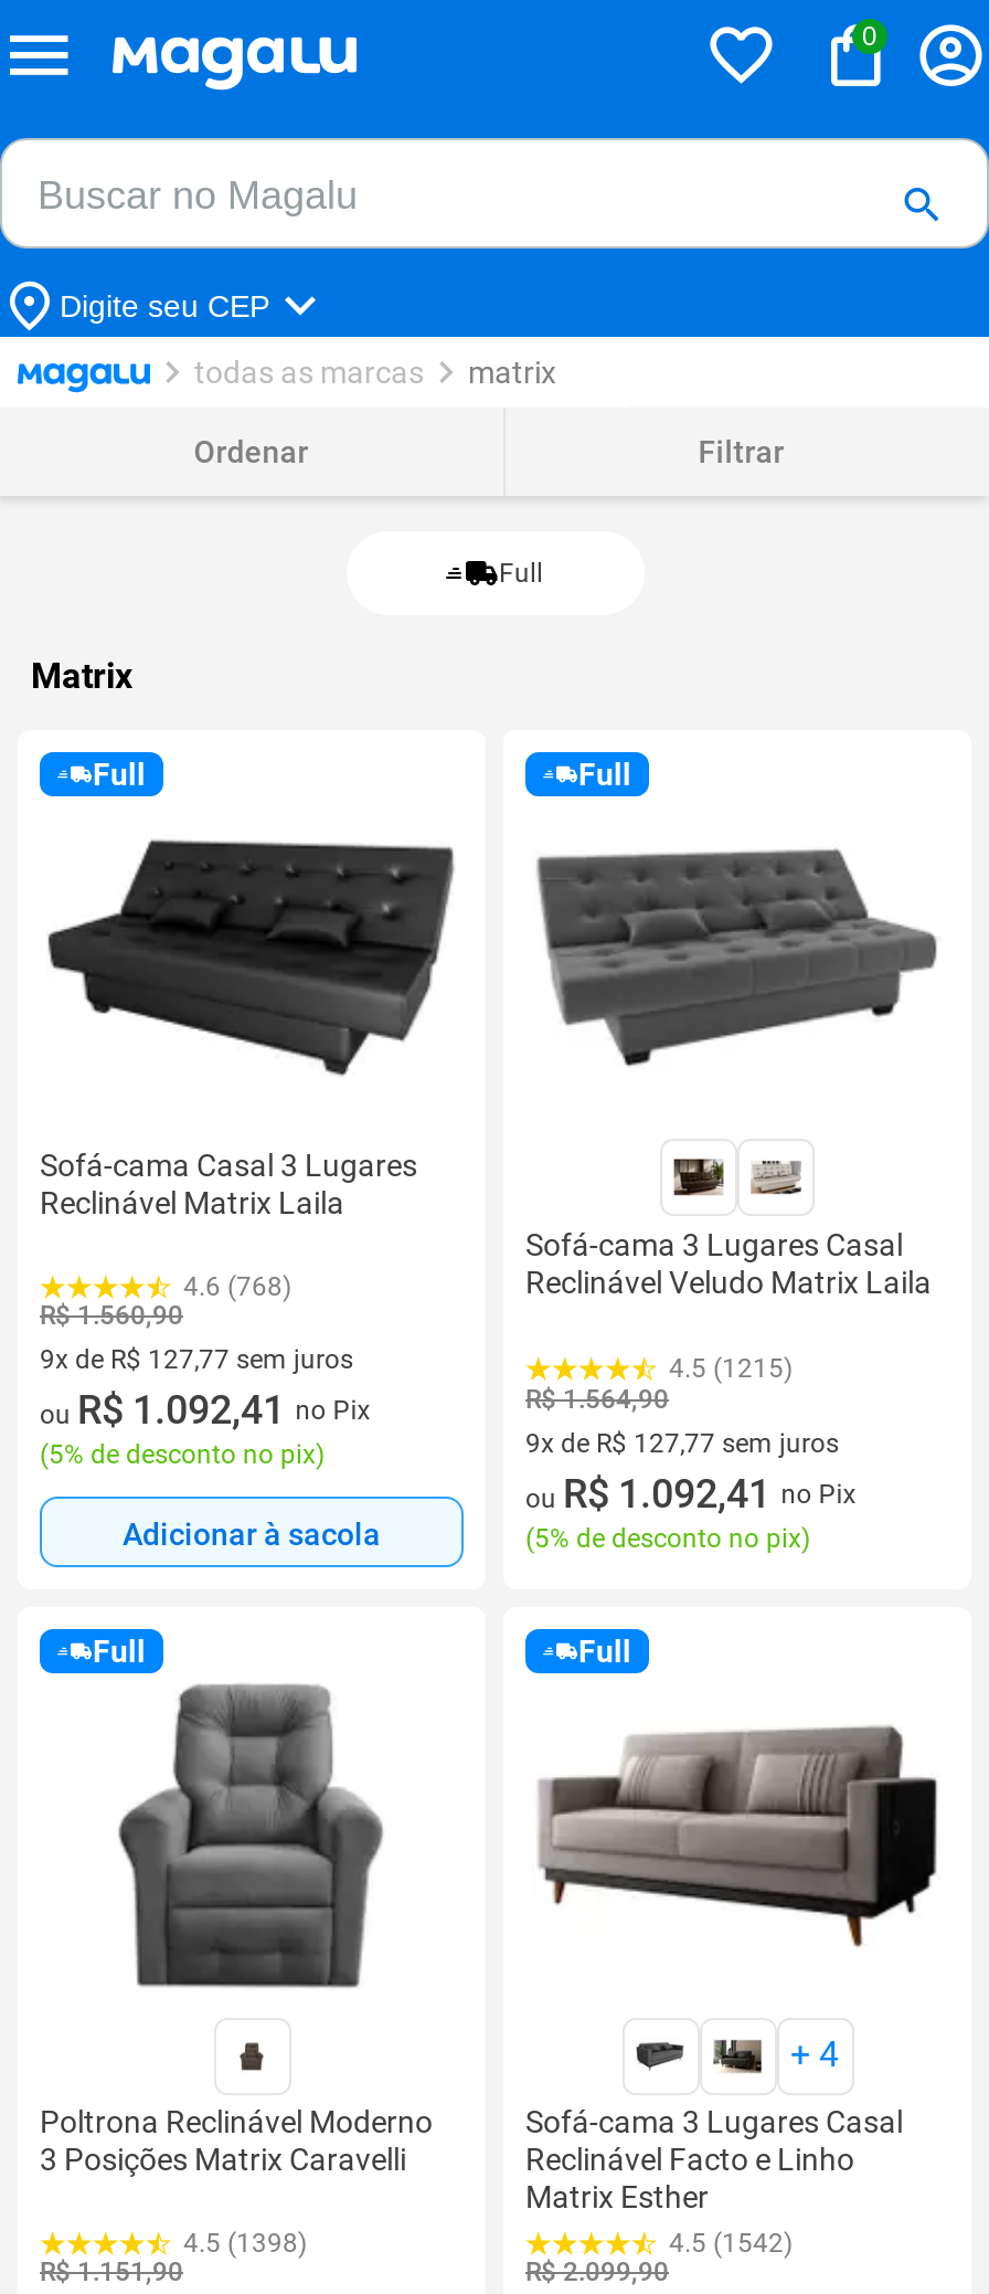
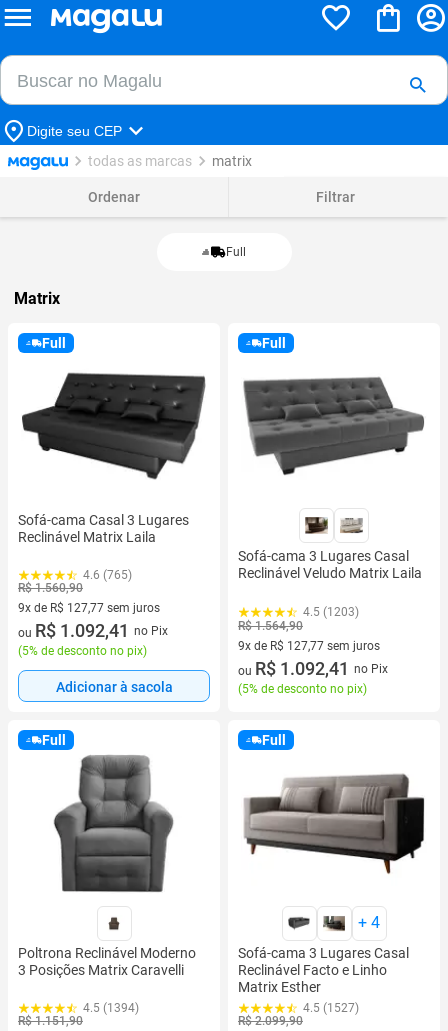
[862,21,878,52] 0 -> none
[183,1272,291,1303] 4.6 (768) -> [83,568,132,582] 4.6 (765)
[669,1354,793,1385] 4.5 (1215) -> [303,605,359,619] 4.5 (1203)
[183,2227,307,2258] 4.5 (1398) -> [83,1001,139,1015] 4.5 (1394)
[669,2227,793,2258] 4.5 (1542) -> [303,1001,359,1015] 4.5 (1527)

